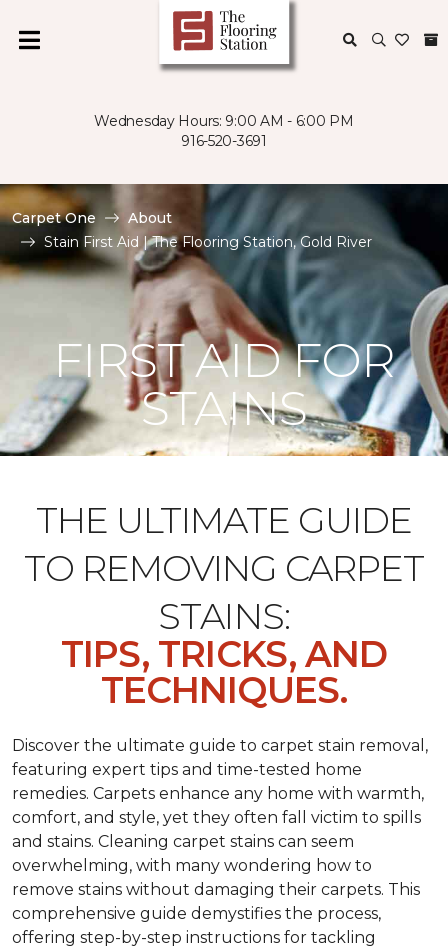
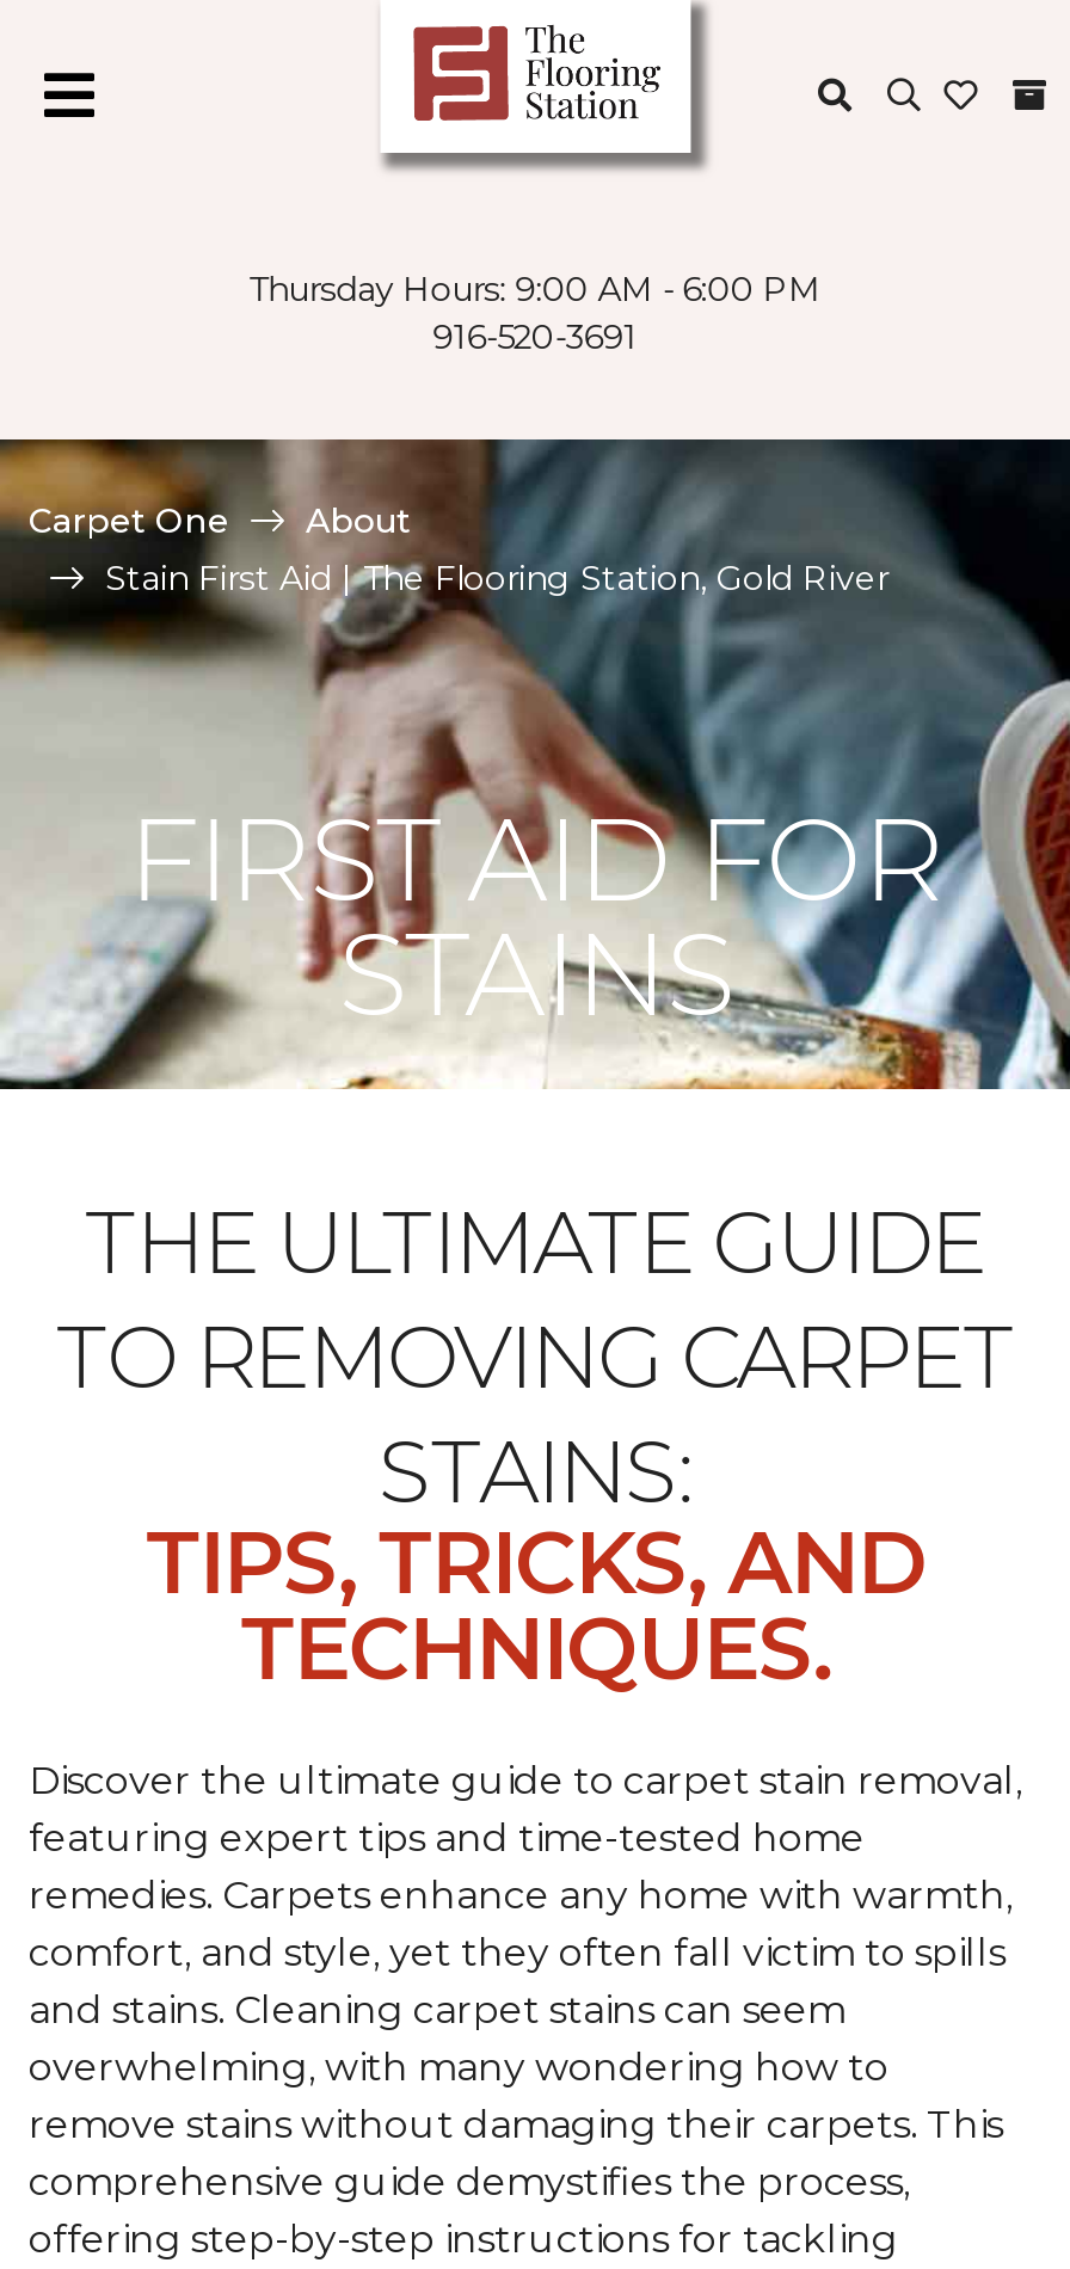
[94,112,354,130] Wednesday Hours: 9:00 AM - 6:00 PM -> [249,268,821,310] Thursday Hours: 9:00 AM - 6:00 PM

